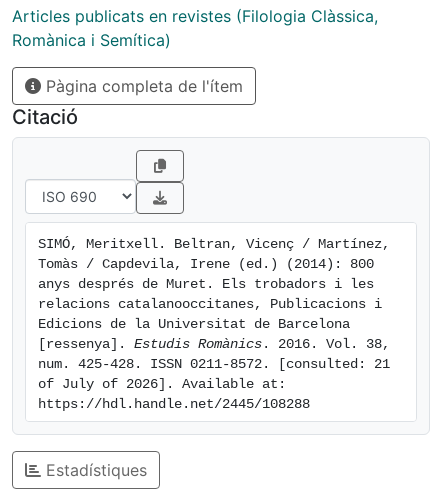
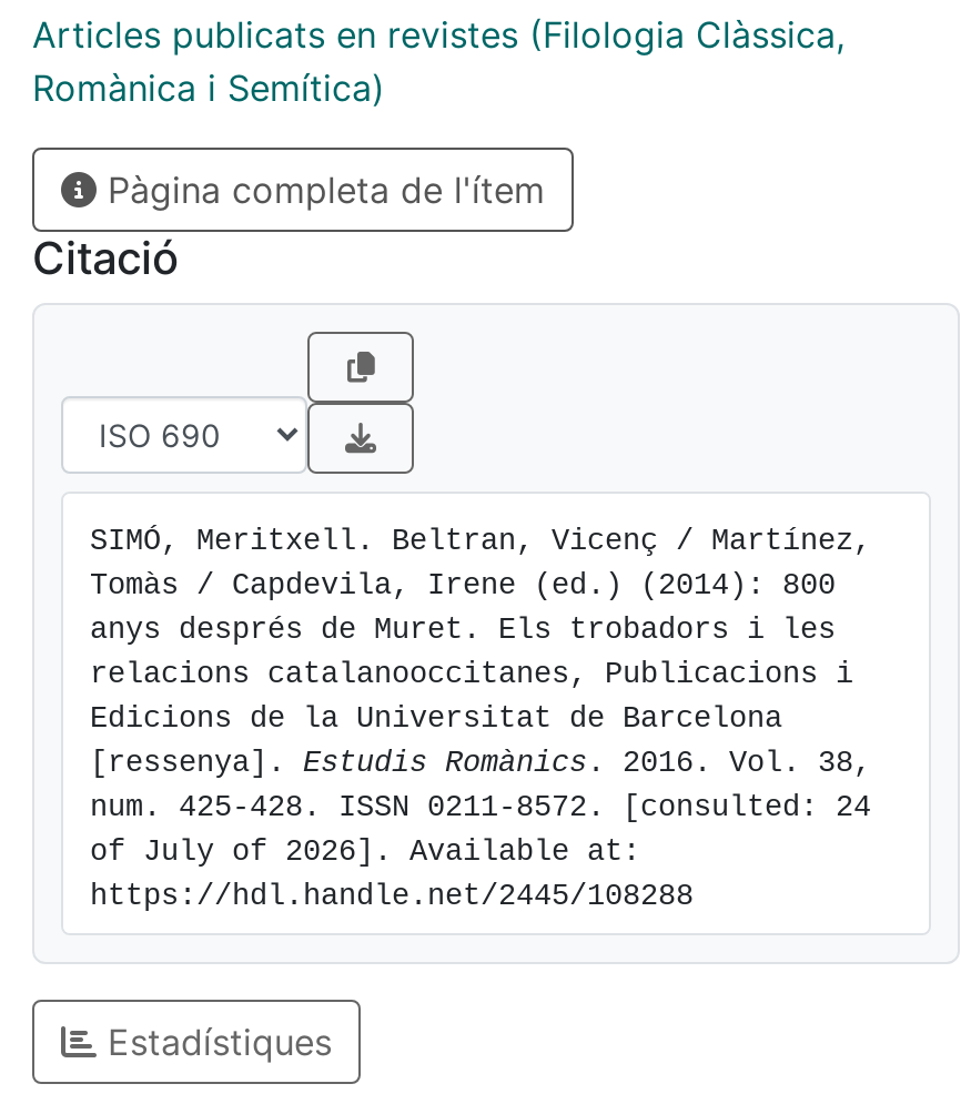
[38,357,390,372] num. 425-428. ISSN 0211-8572. [consulted: 21 -> [90,792,871,825] num. 425-428. ISSN 0211-8572. [consulted: 24

